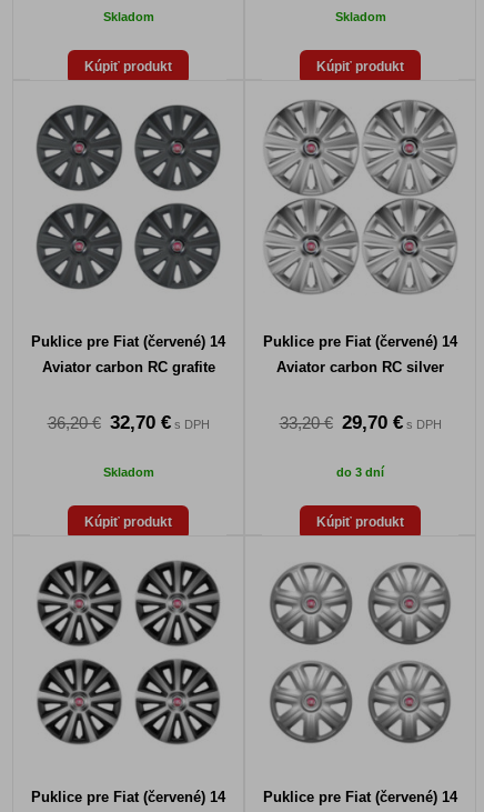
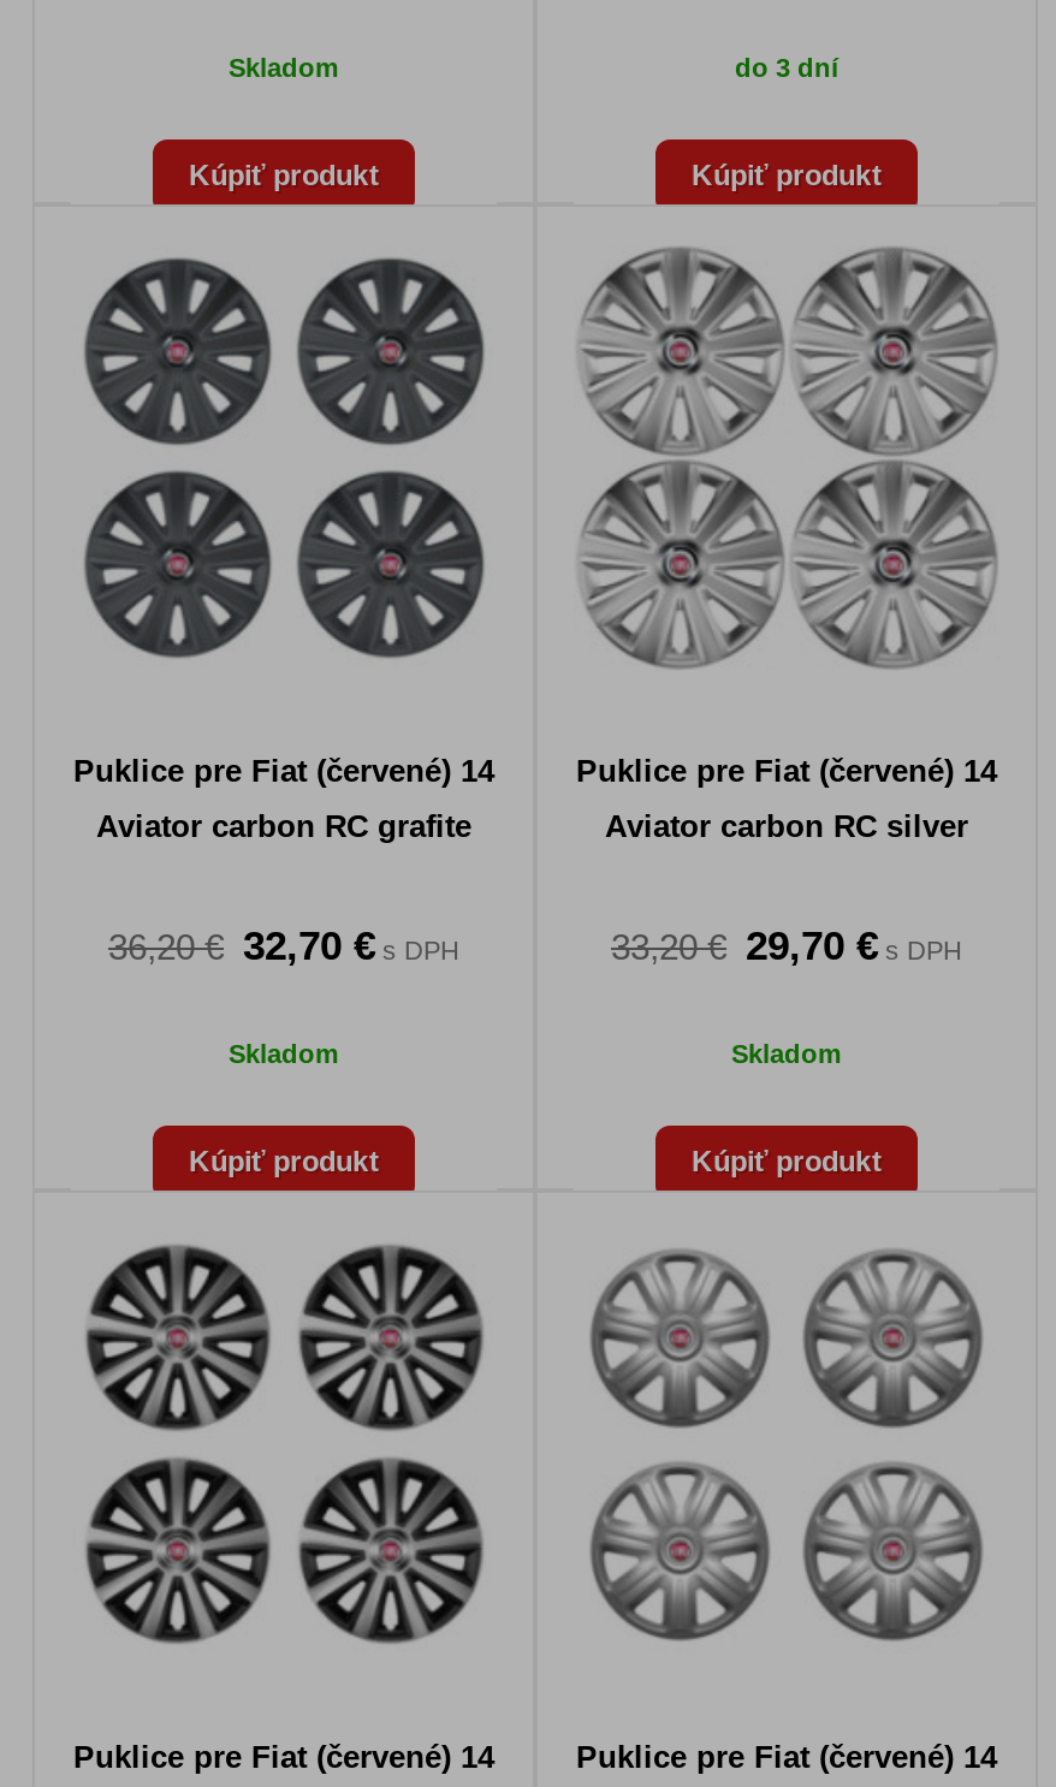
[335,10,386,23] Skladom -> [735,53,838,82] do 3 dní
[336,465,384,479] do 3 dní -> [731,1039,842,1068] Skladom

